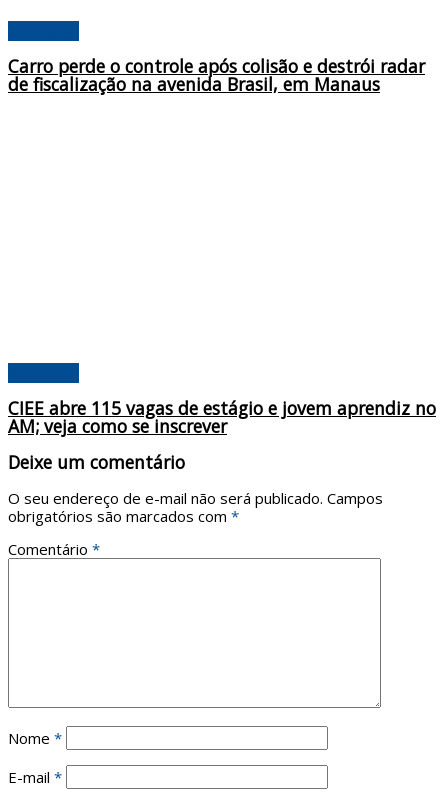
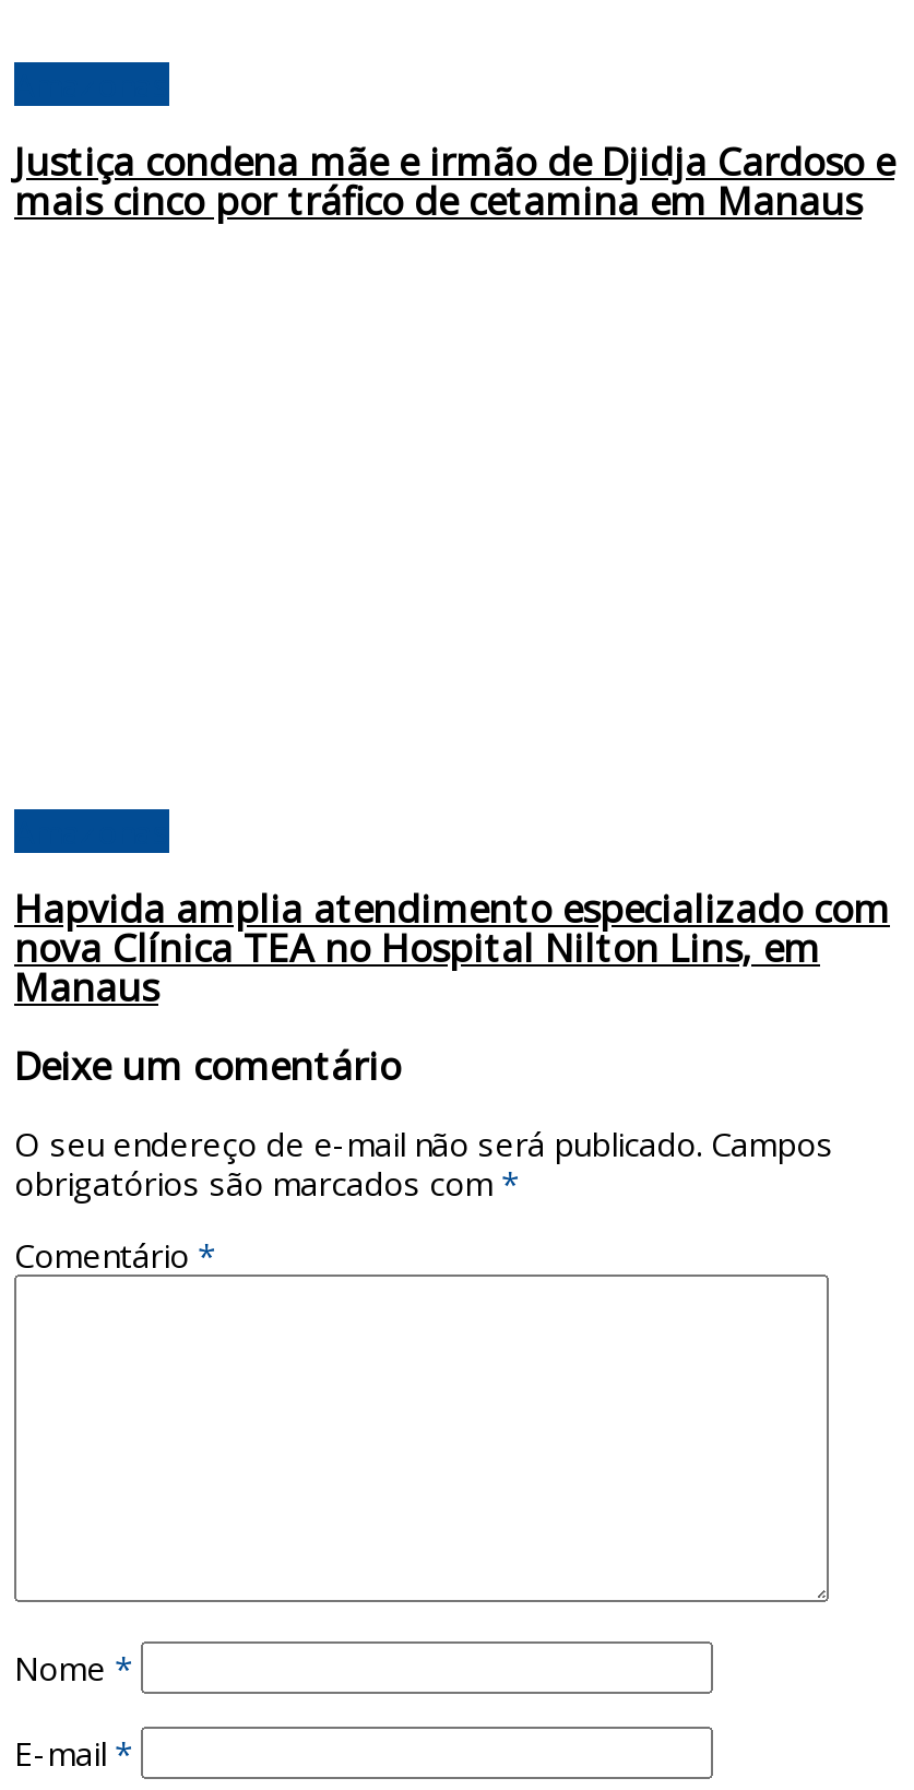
[8,54,425,96] Carro perde o controle após colisão e destrói radar | de fiscalização na avenida Brasil, em Manaus -> [14,135,894,226] Justiça condena mãe e irmão de Djidja Cardoso e | mais cinco por tráfico de cetamina em Manaus
[8,396,436,438] CIEE abre 115 vagas de estágio e jovem aprendiz no | AM; veja como se inscrever -> [14,882,890,1013] Hapvida amplia atendimento especializado com | nova Clínica TEA no Hospital Nilton Lins, em | Manaus

